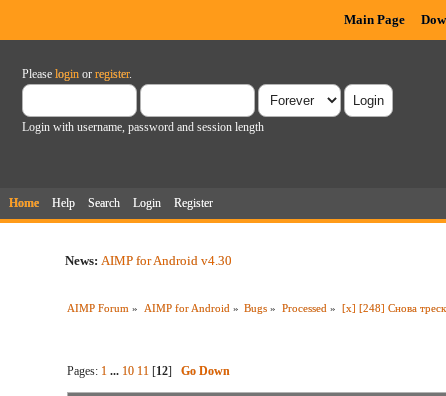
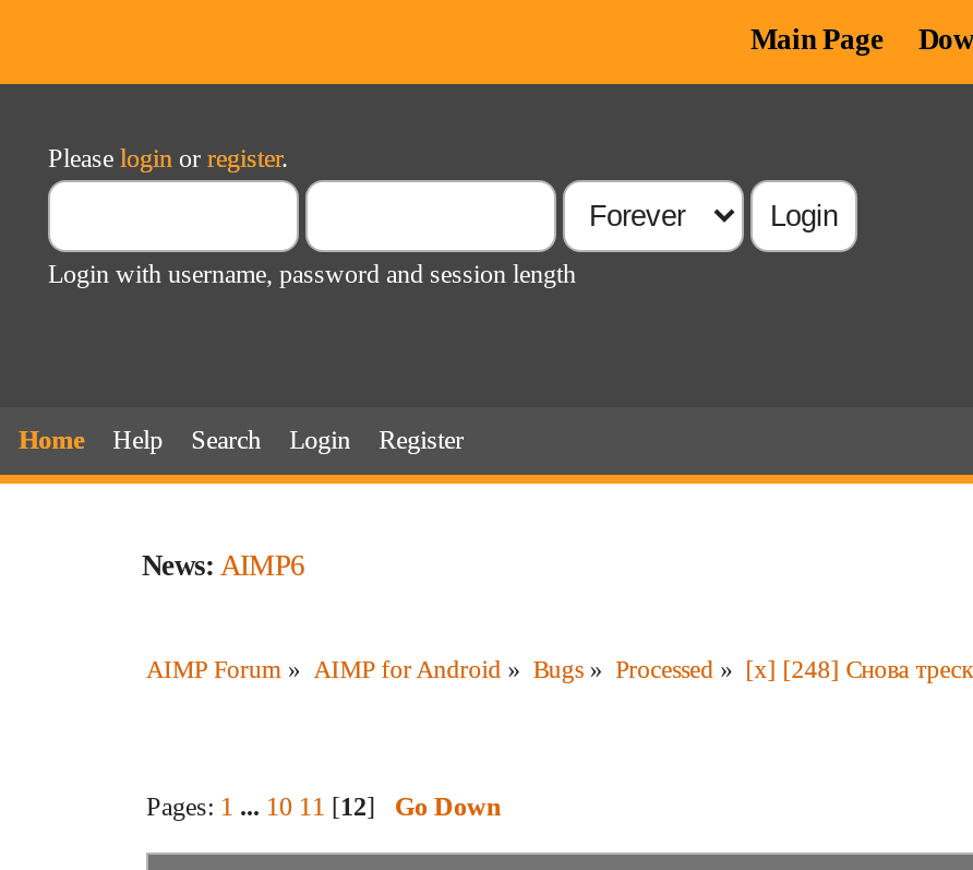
[65,253,232,268] News: AIMP for Android v4.30 -> [142,549,305,582] News: AIMP6

